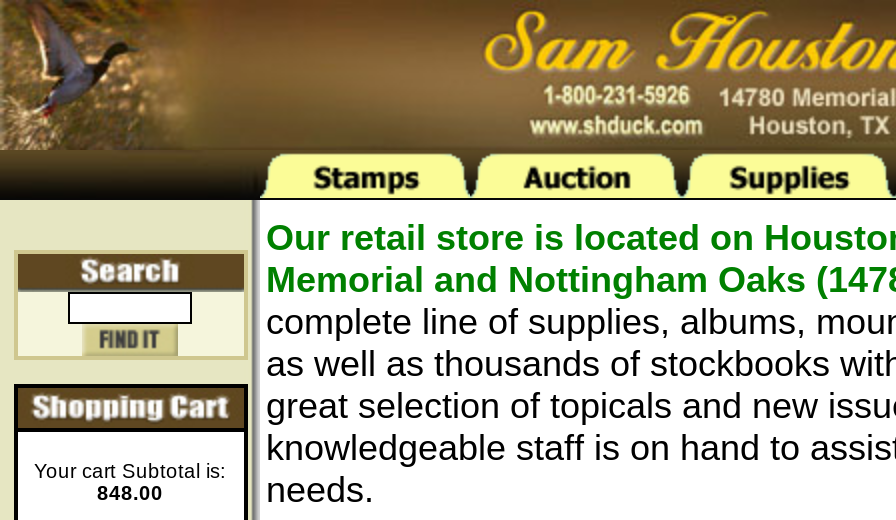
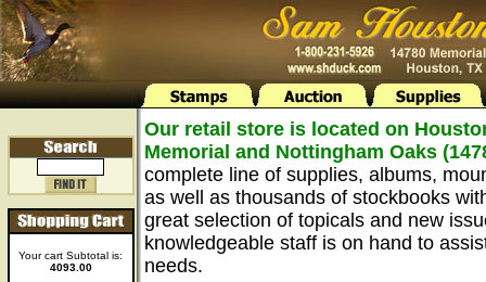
[97,482,163,504] 848.00 -> [49,261,92,273] 4093.00

